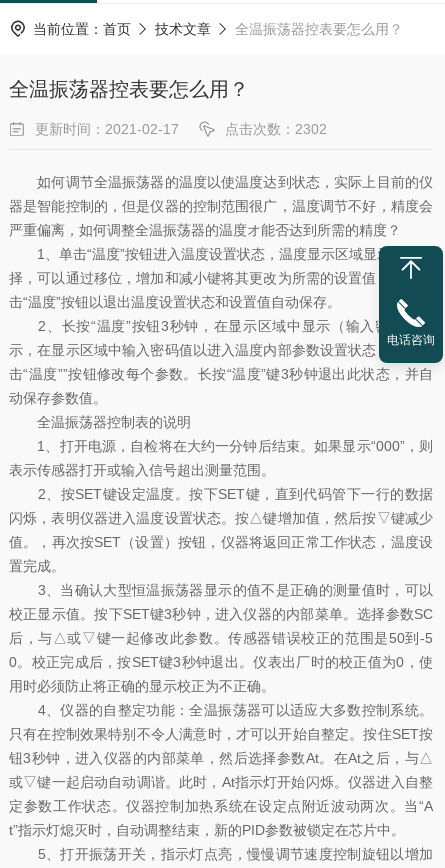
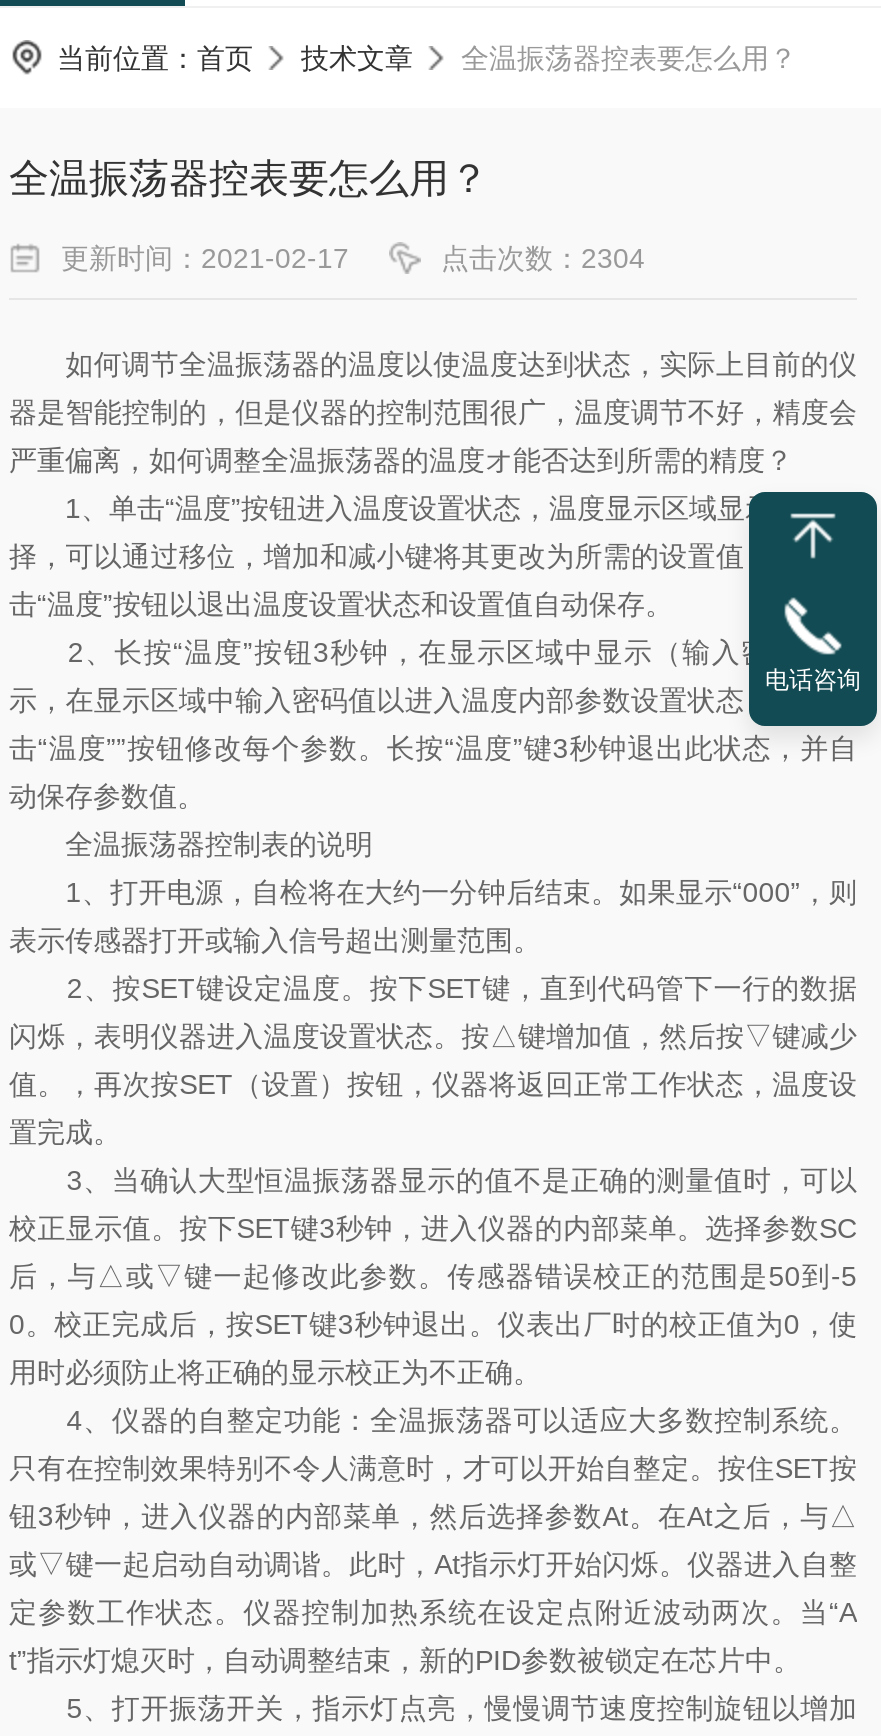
[225,121,327,137] 点击次数：2302 -> [441,242,645,274] 点击次数：2304

